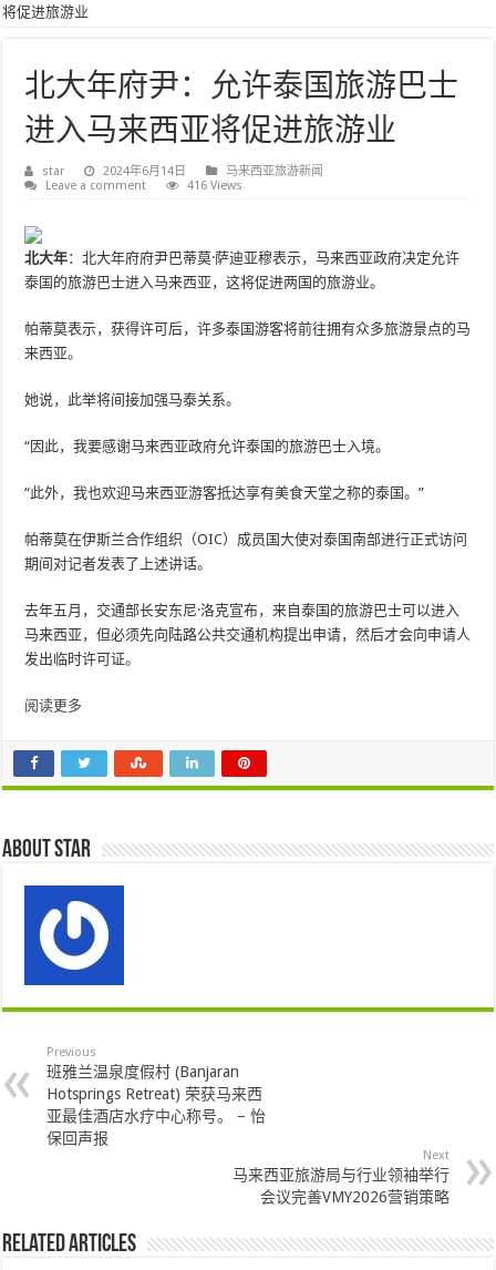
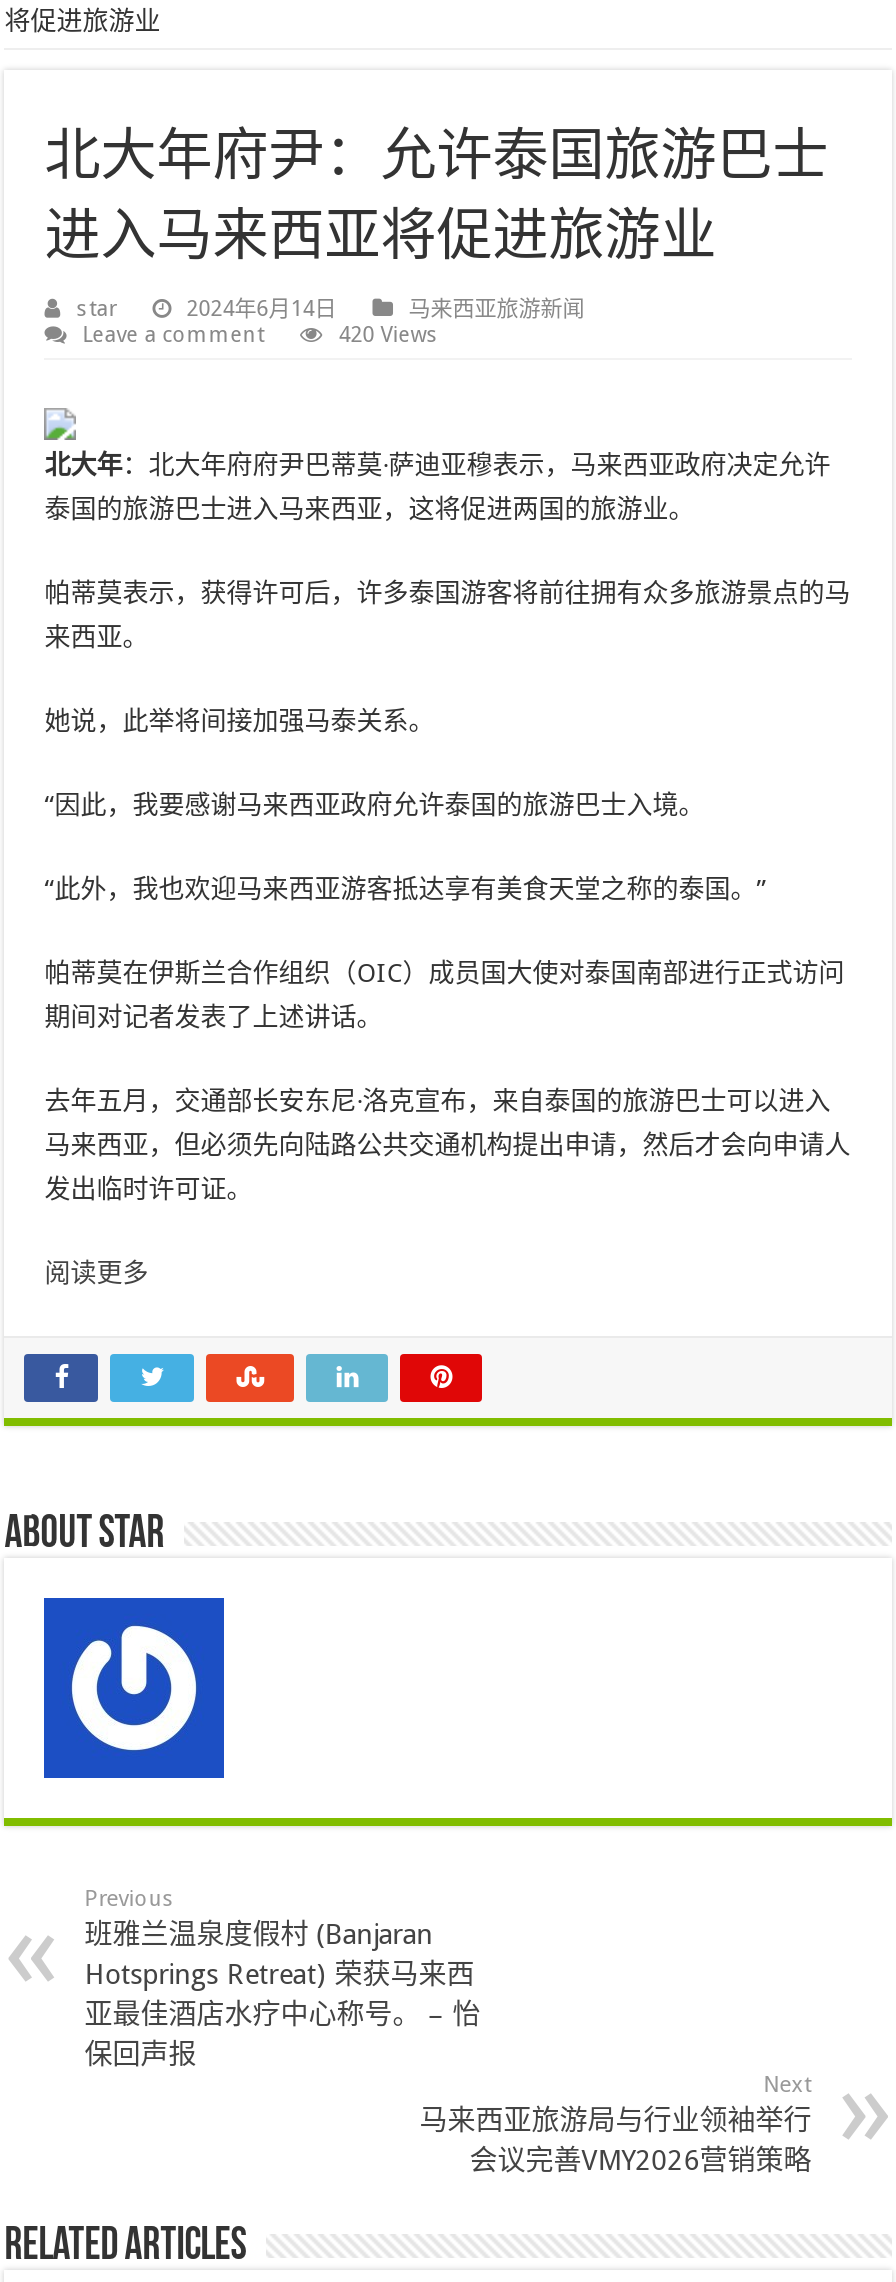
[187,178,243,193] 416 Views -> [338,322,438,348] 420 Views

